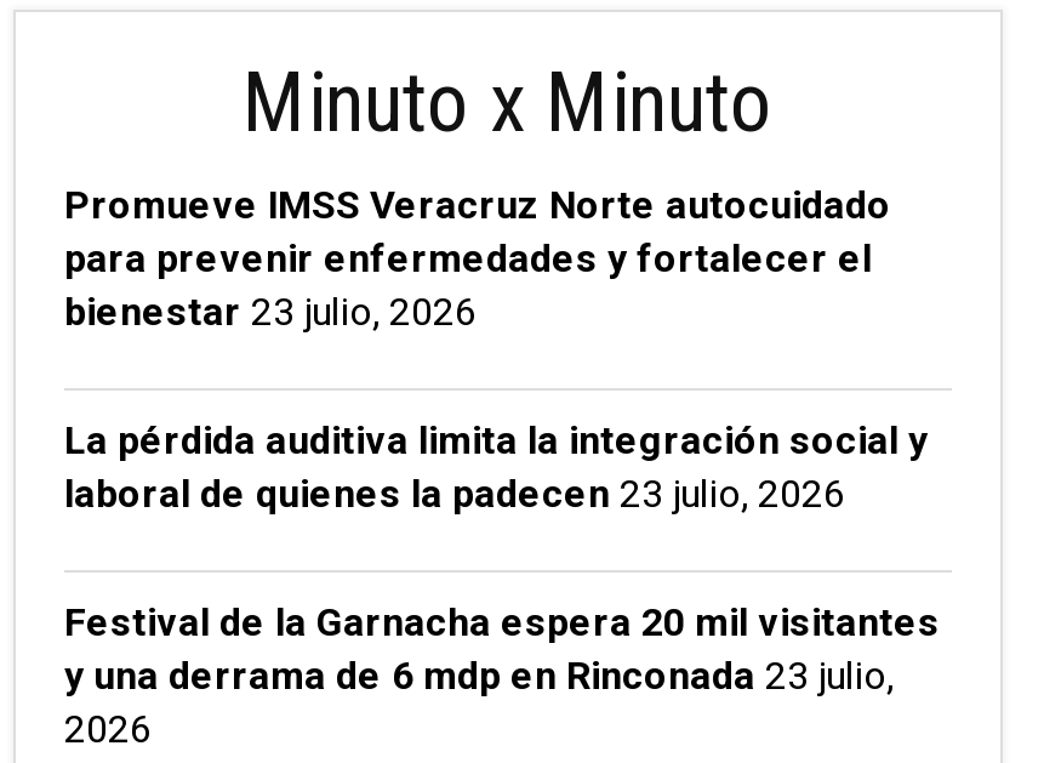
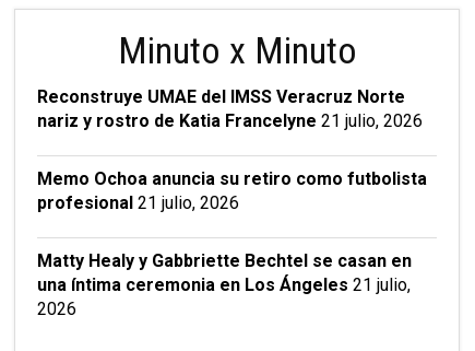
[64,181,891,334] Promueve IMSS Veracruz Norte autocuidado | para prevenir enfermedades y fortalecer el | bienestar 23 julio, 2026 -> [37,86,423,131] Reconstruye UMAE del IMSS Veracruz Norte | nariz y rostro de Katia Francelyne 21 julio, 2026
[64,416,928,516] La pérdida auditiva limita la integración social y | laboral de quienes la padecen 23 julio, 2026 -> [37,168,427,213] Memo Ochoa anuncia su retiro como futbolista | profesional 21 julio, 2026
[64,598,940,698] Festival de la Garnacha espera 20 mil visitantes | y una derrama de 6 mdp en Rinconada 23 julio, -> [37,250,412,295] Matty Healy y Gabbriette Bechtel se casan en | una íntima ceremonia en Los Ángeles 21 julio,

